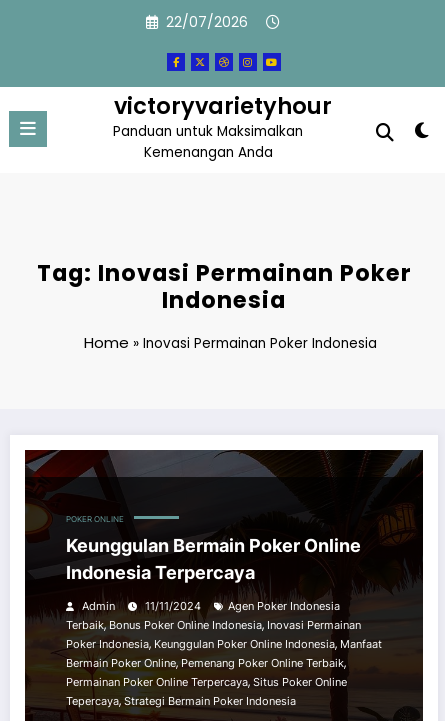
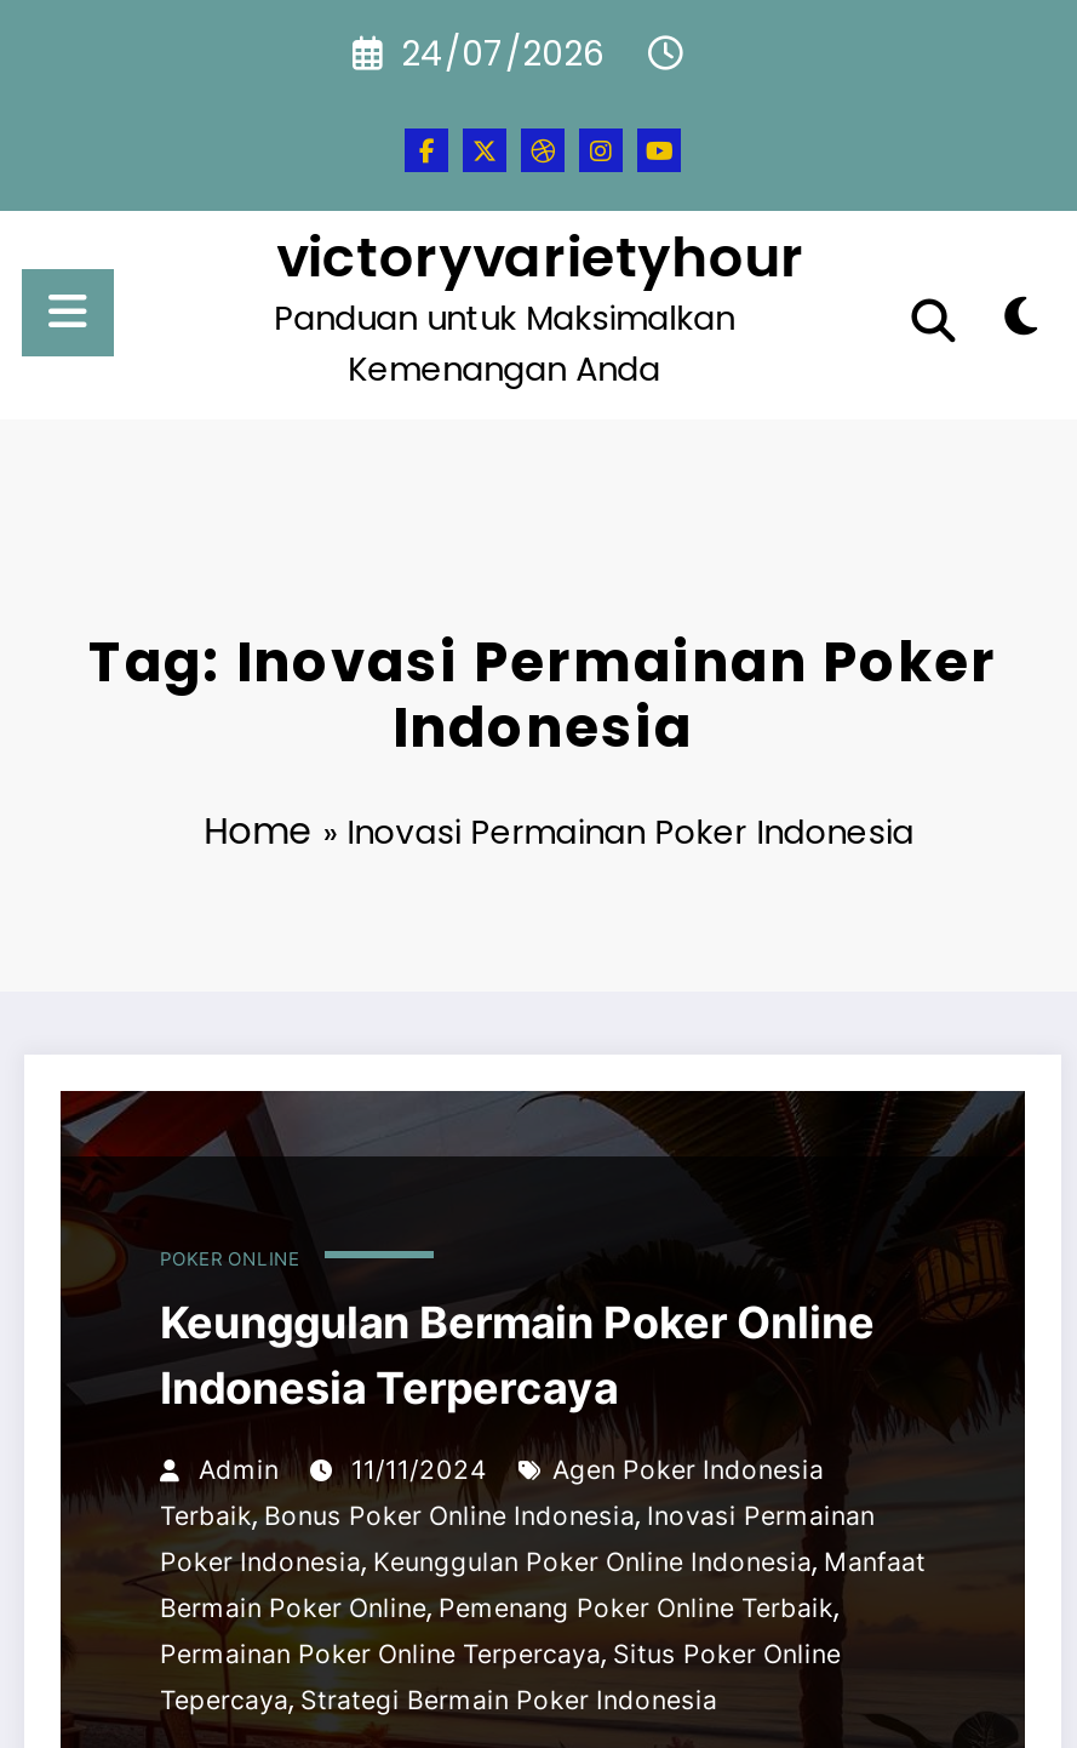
[166,12,248,32] 22/07/2026 -> [401,29,605,78] 24/07/2026

